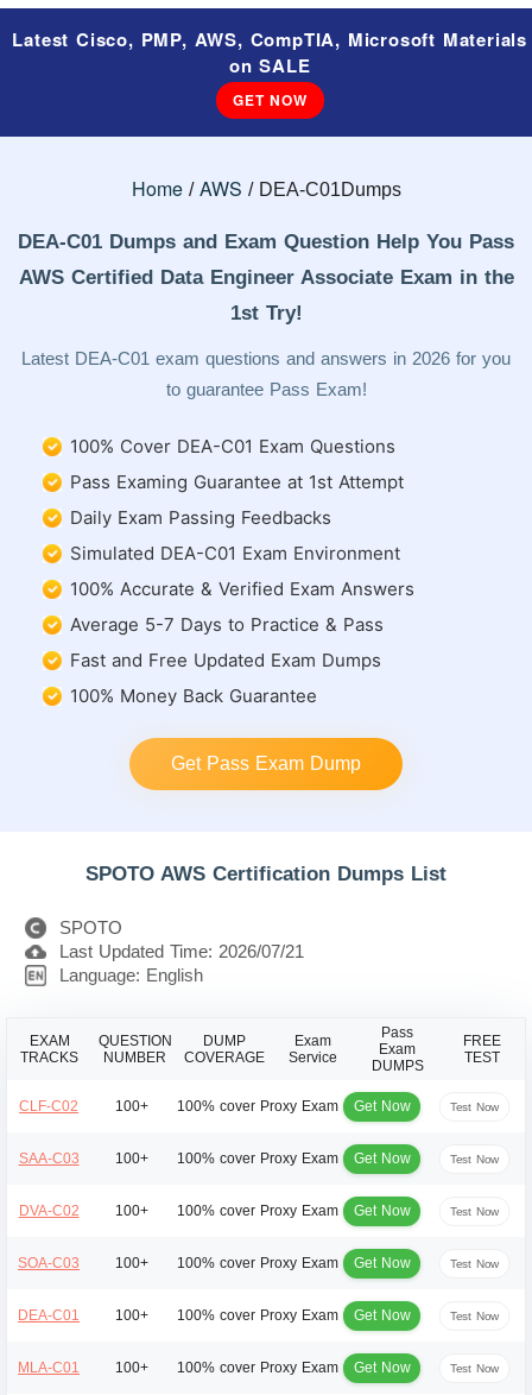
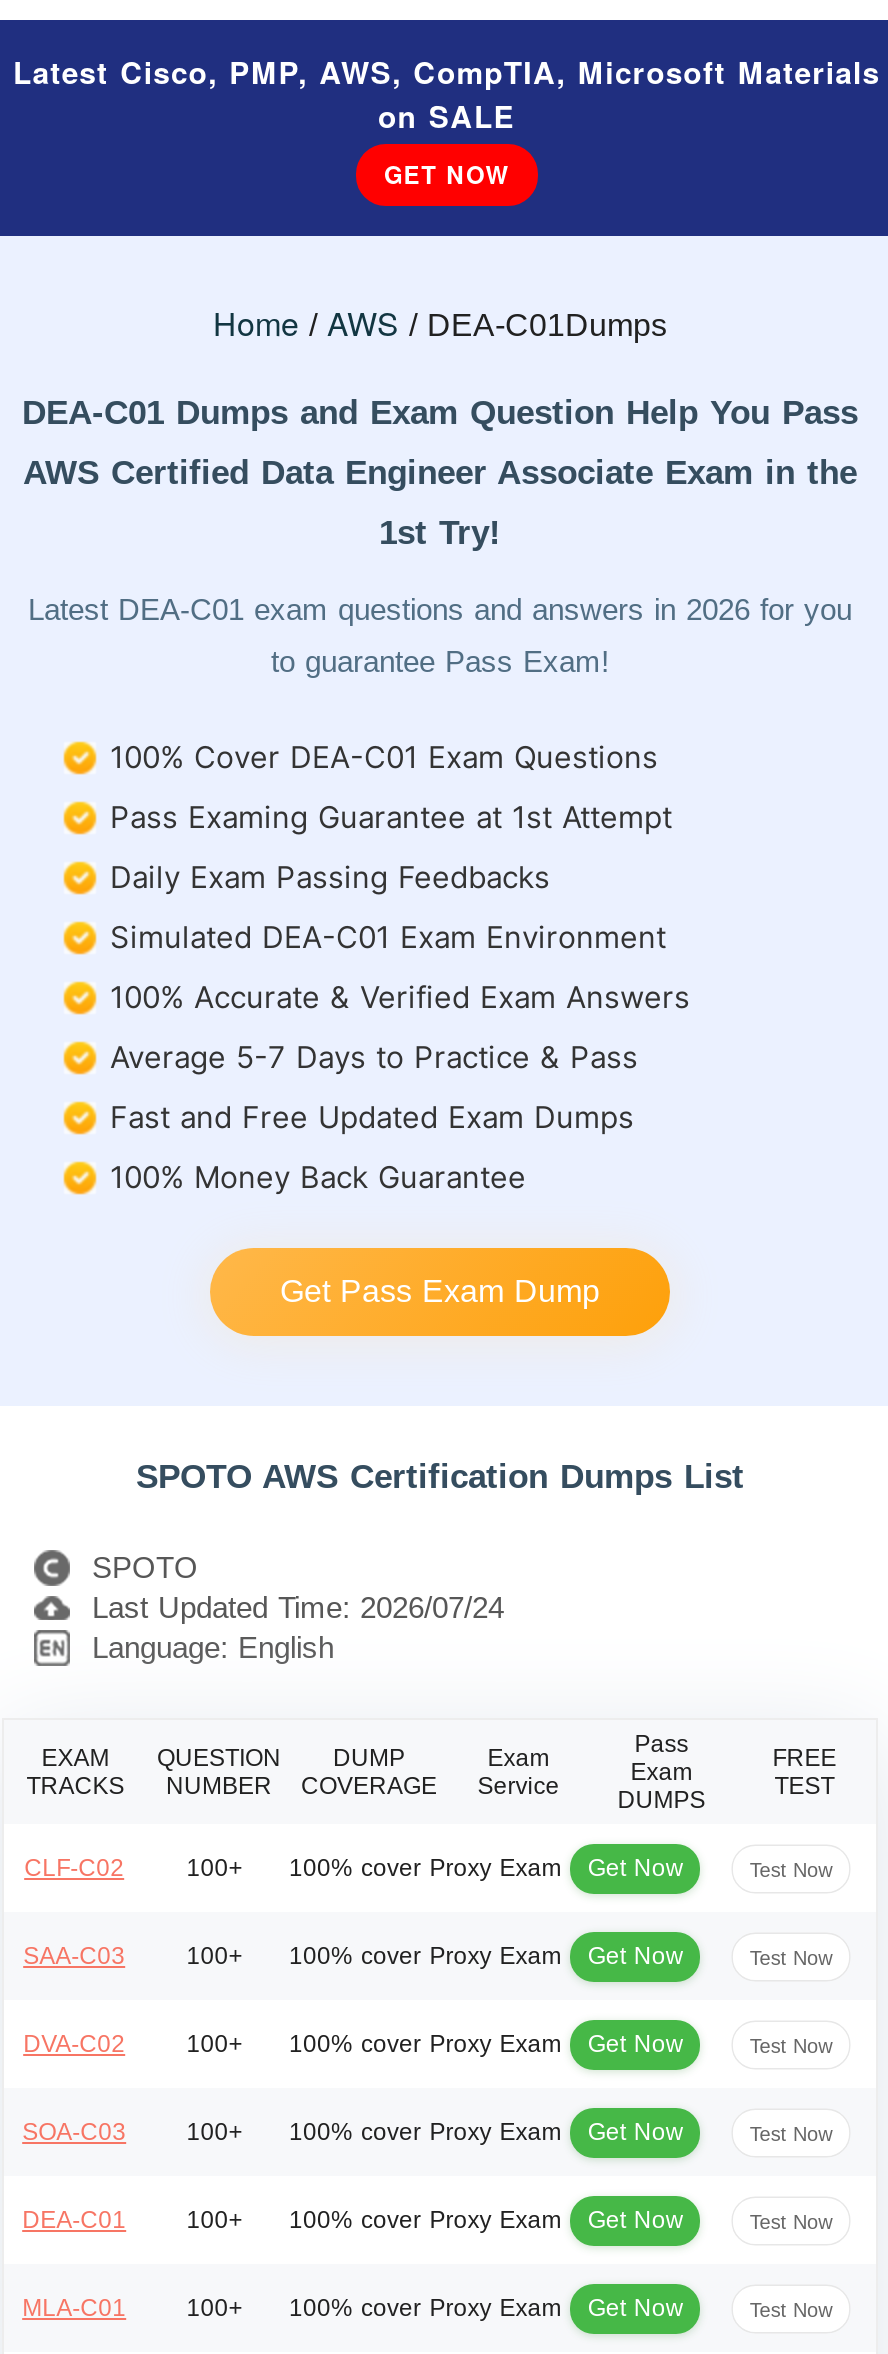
[59,941,304,961] Last Updated Time: 2026/07/21 -> [92,1590,504,1624] Last Updated Time: 2026/07/24

